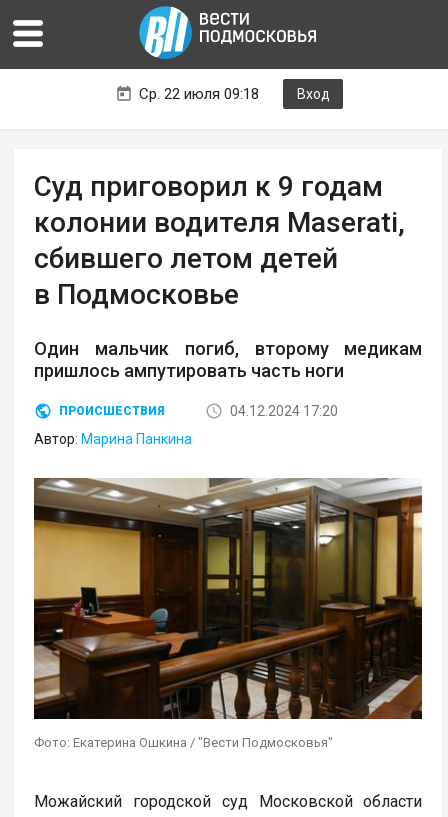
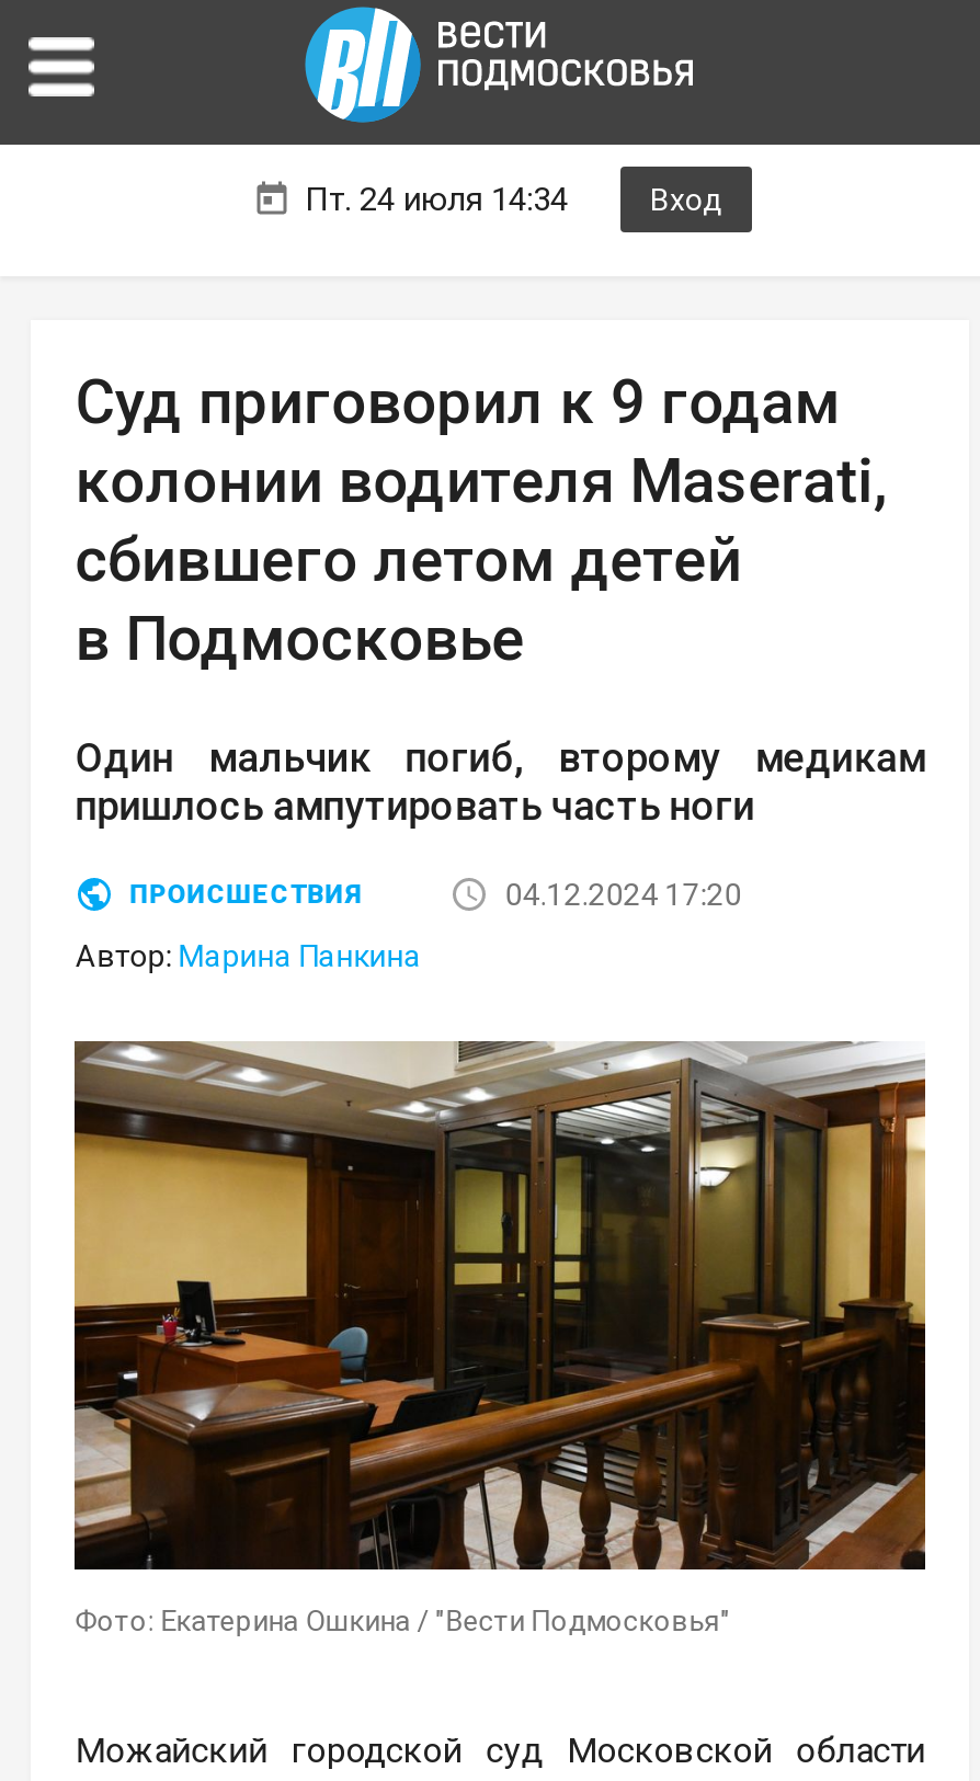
[139,85,259,103] Ср. 22 июля 09:18 -> [305,180,568,220] Пт. 24 июля 14:34

